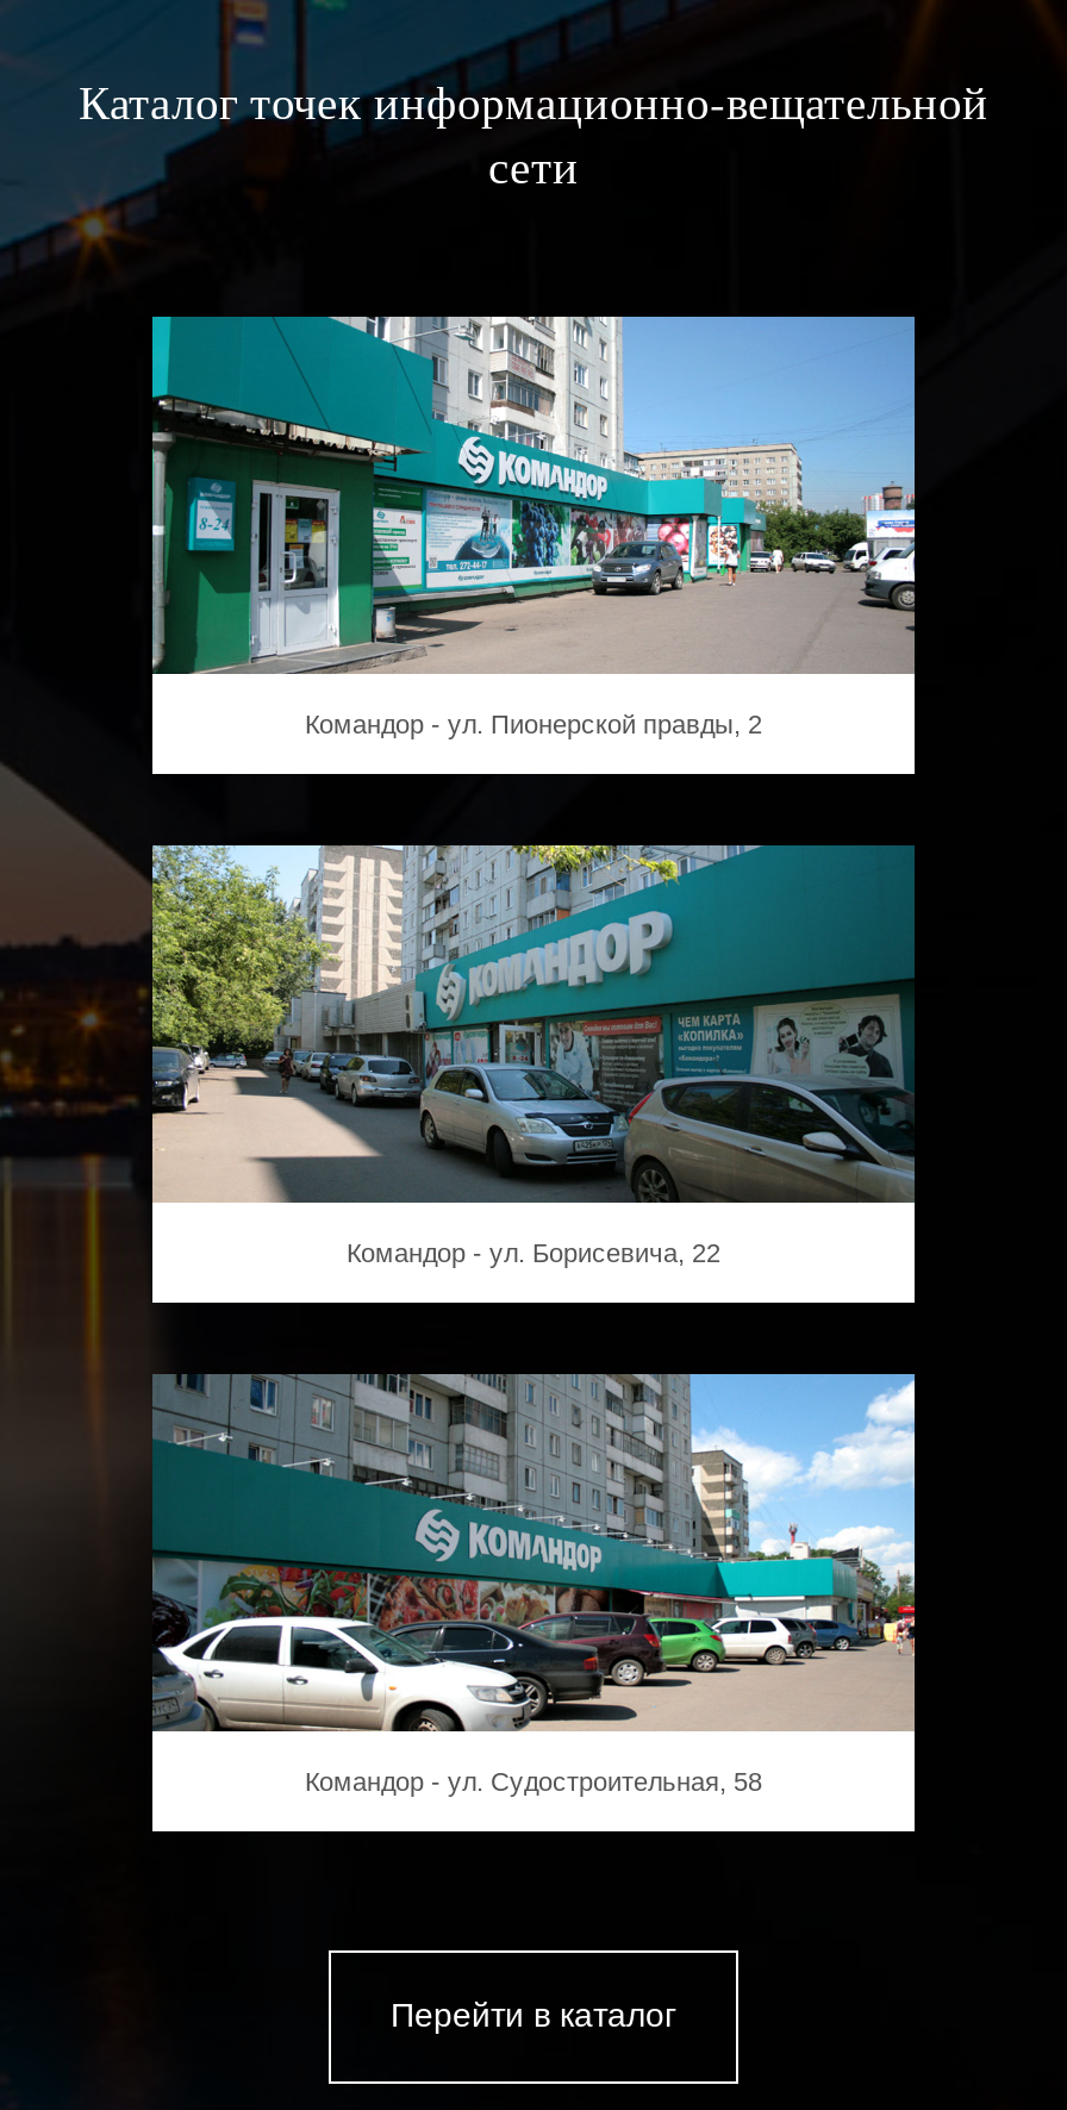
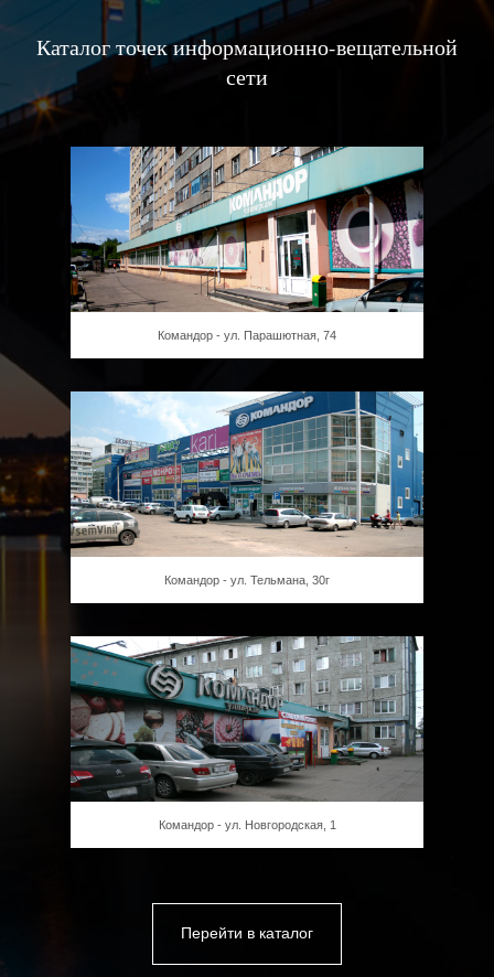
[150,314,917,738] [image] | Командор - ул. Пионерской правды, 2 -> [69,146,423,342] [image] | Командор - ул. Парашютная, 74
[150,843,915,1267] [image] | Командор - ул. Борисевича, 22 -> [69,390,425,587] [image] | Командор - ул. Тельмана, 30г
[152,1372,915,1796] [image] | Командор - ул. Судостроительная, 58 -> [69,635,423,832] [image] | Командор - ул. Новгородская, 1

